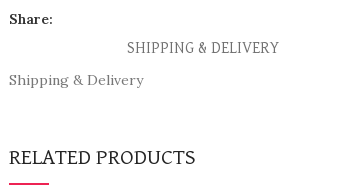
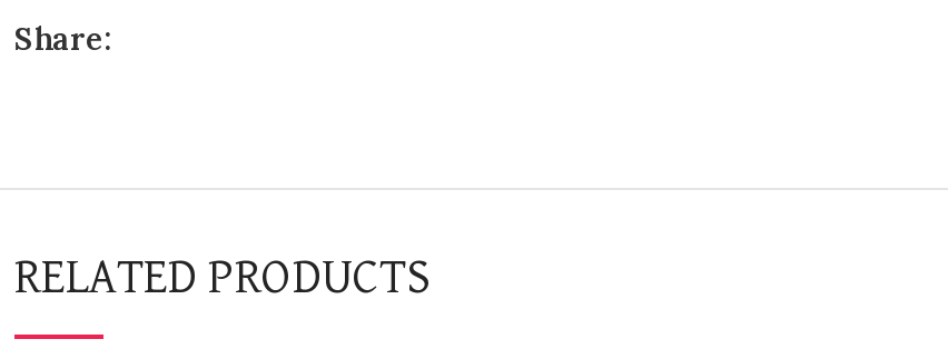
[9,40,279,88] SHIPPING & DELIVERY | Shipping & Delivery -> none

